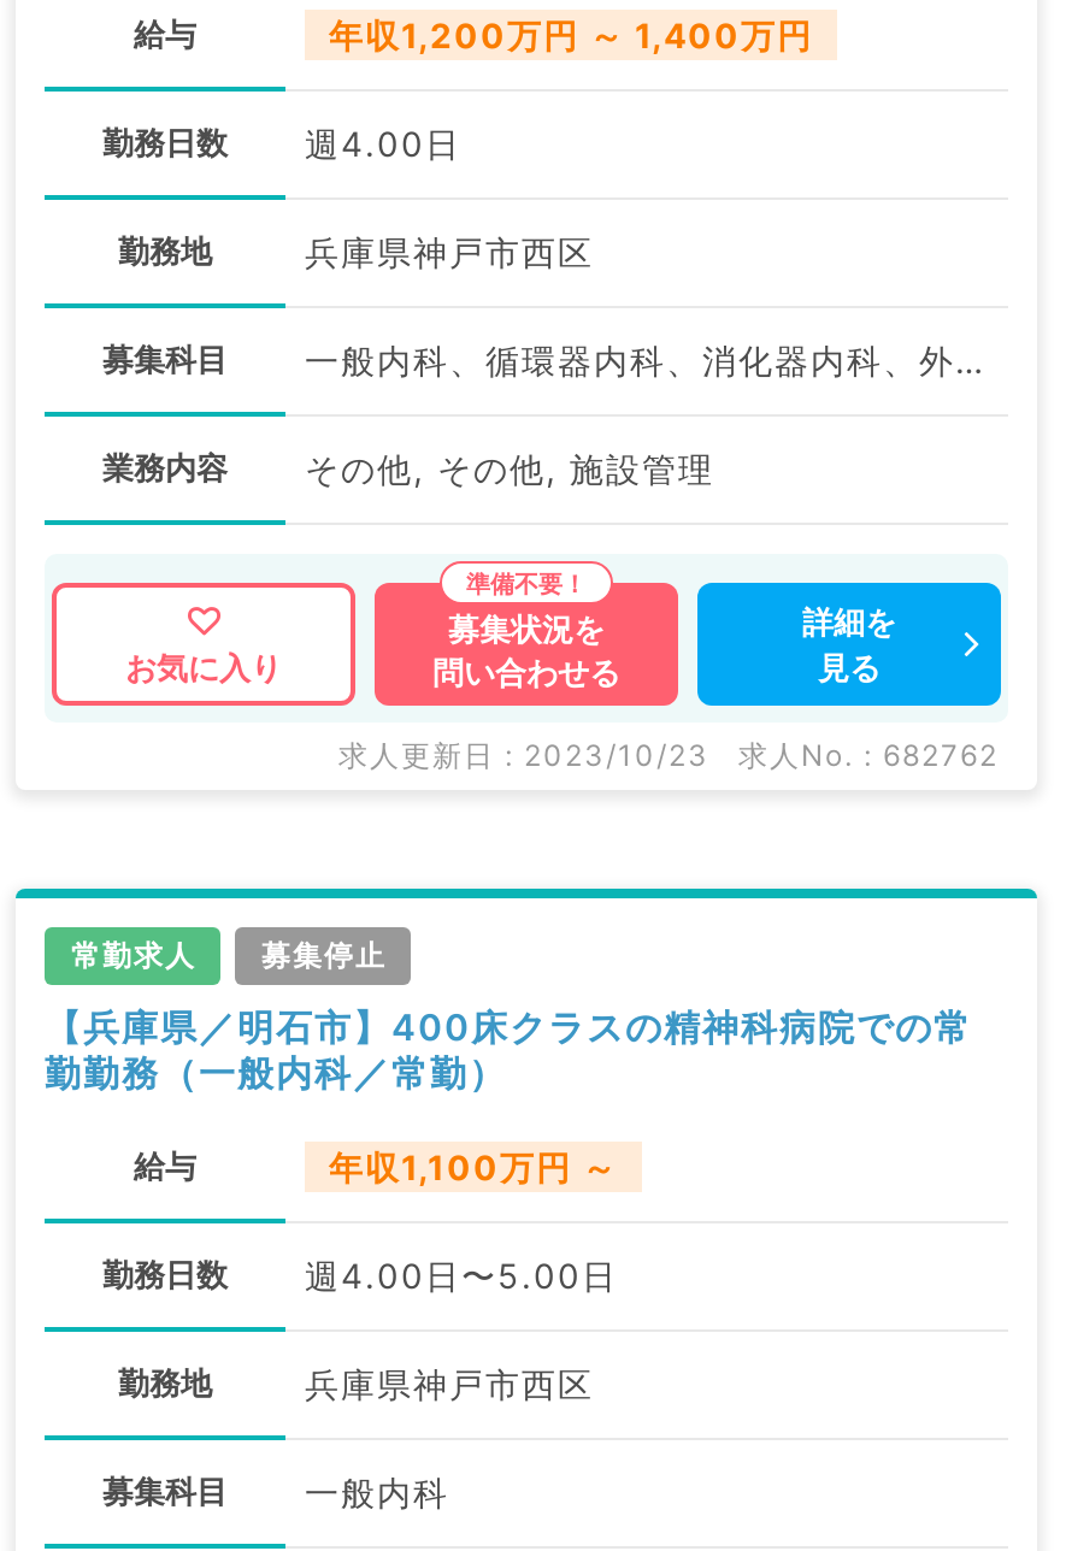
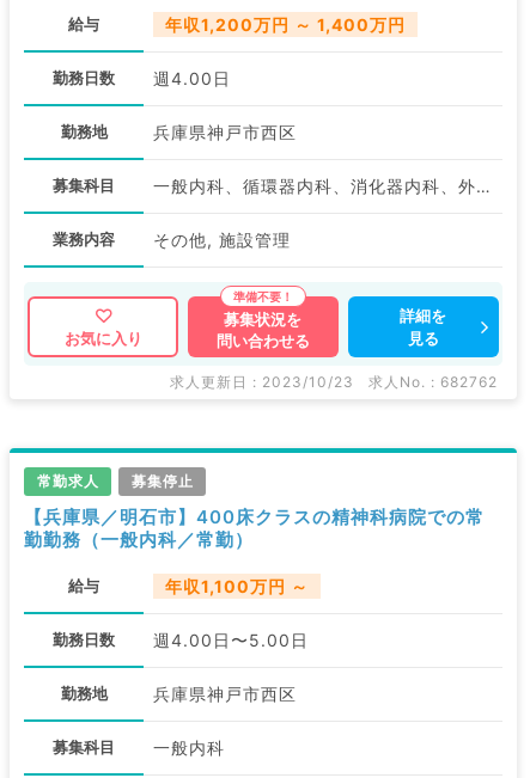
[305,448,714,489] その他, その他, 施設管理 -> [153,229,291,250] その他, 施設管理

